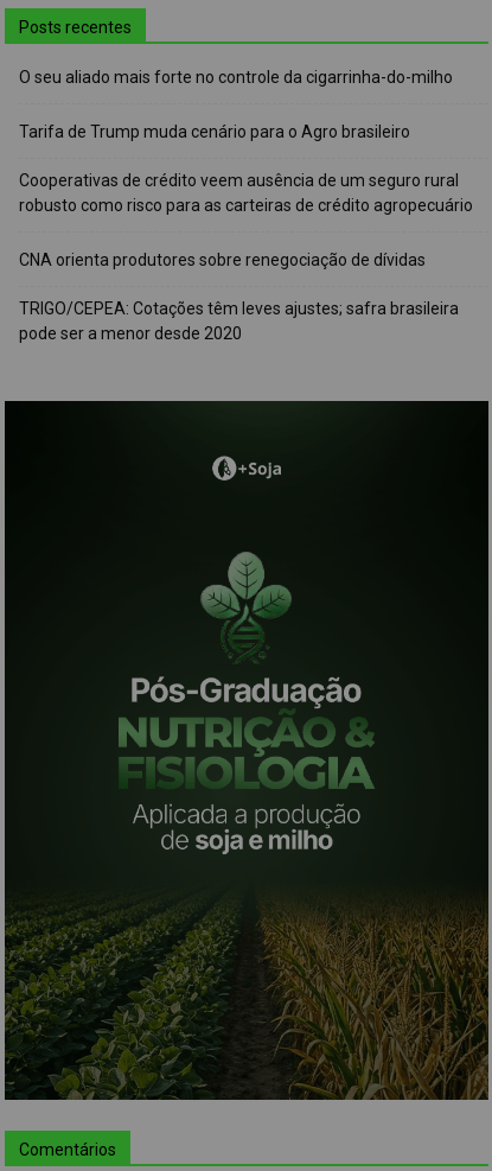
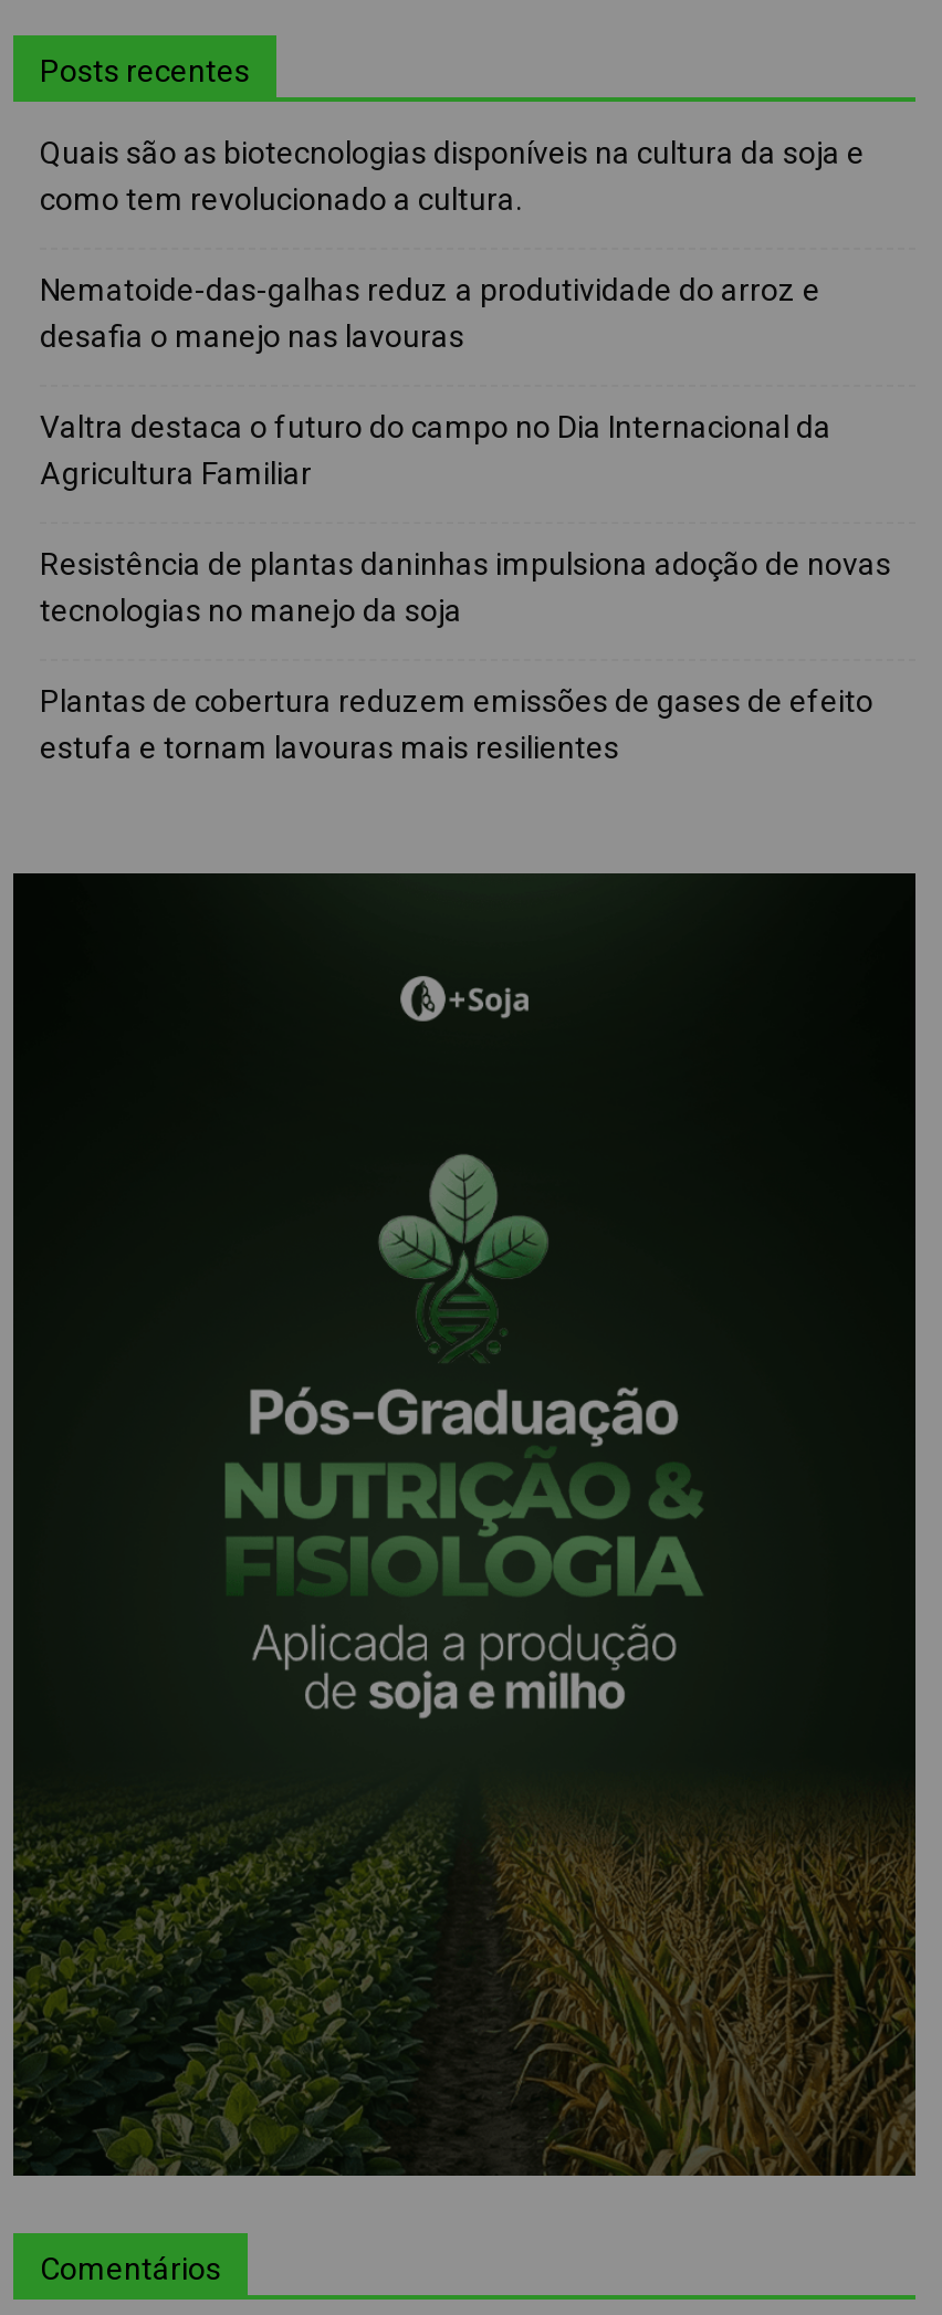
[19,67,453,86] O seu aliado mais forte no controle da cigarrinha-do-milho -> [40,134,865,216] Quais são as biotecnologias disponíveis na cultura da soja e | como tem revolucionado a cultura.
[19,122,410,141] Tarifa de Trump muda cenário para o Agro brasileiro -> [40,271,820,353] Nematoide-das-galhas reduz a produtividade do arroz e | desafia o manejo nas lavouras
[19,170,473,214] Cooperativas de crédito veem ausência de um seguro rural | robusto como risco para as carteiras de crédito agropecuário -> [40,408,831,490] Valtra destaca o futuro do campo no Dia Internacional da | Agricultura Familiar
[19,250,426,269] CNA orienta produtores sobre renegociação de dívidas -> [40,545,891,627] Resistência de plantas daninhas impulsiona adoção de novas | tecnologias no manejo da soja
[19,298,459,342] TRIGO/CEPEA: Cotações têm leves ajustes; safra brasileira | pode ser a menor desde 2020 -> [40,682,873,764] Plantas de cobertura reduzem emissões de gases de efeito | estufa e tornam lavouras mais resilientes

